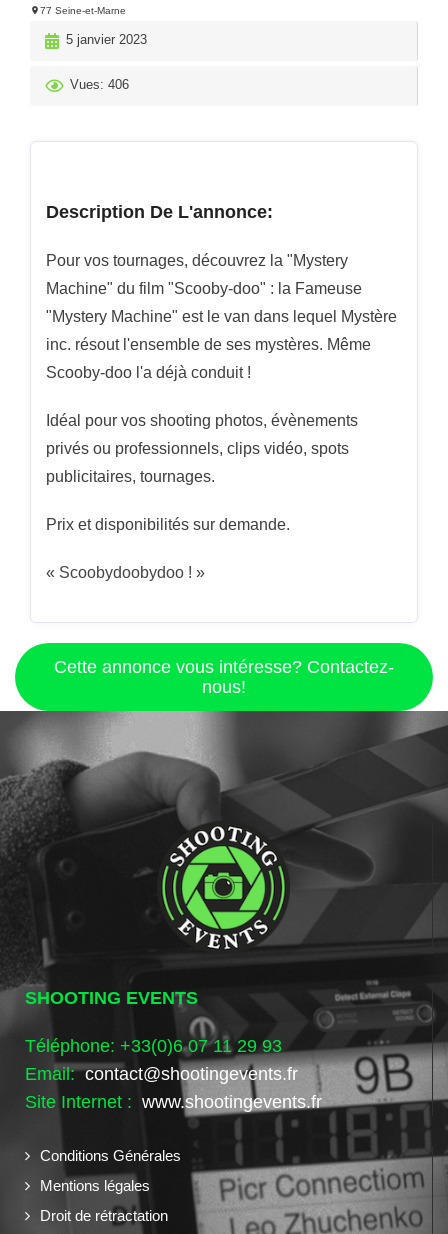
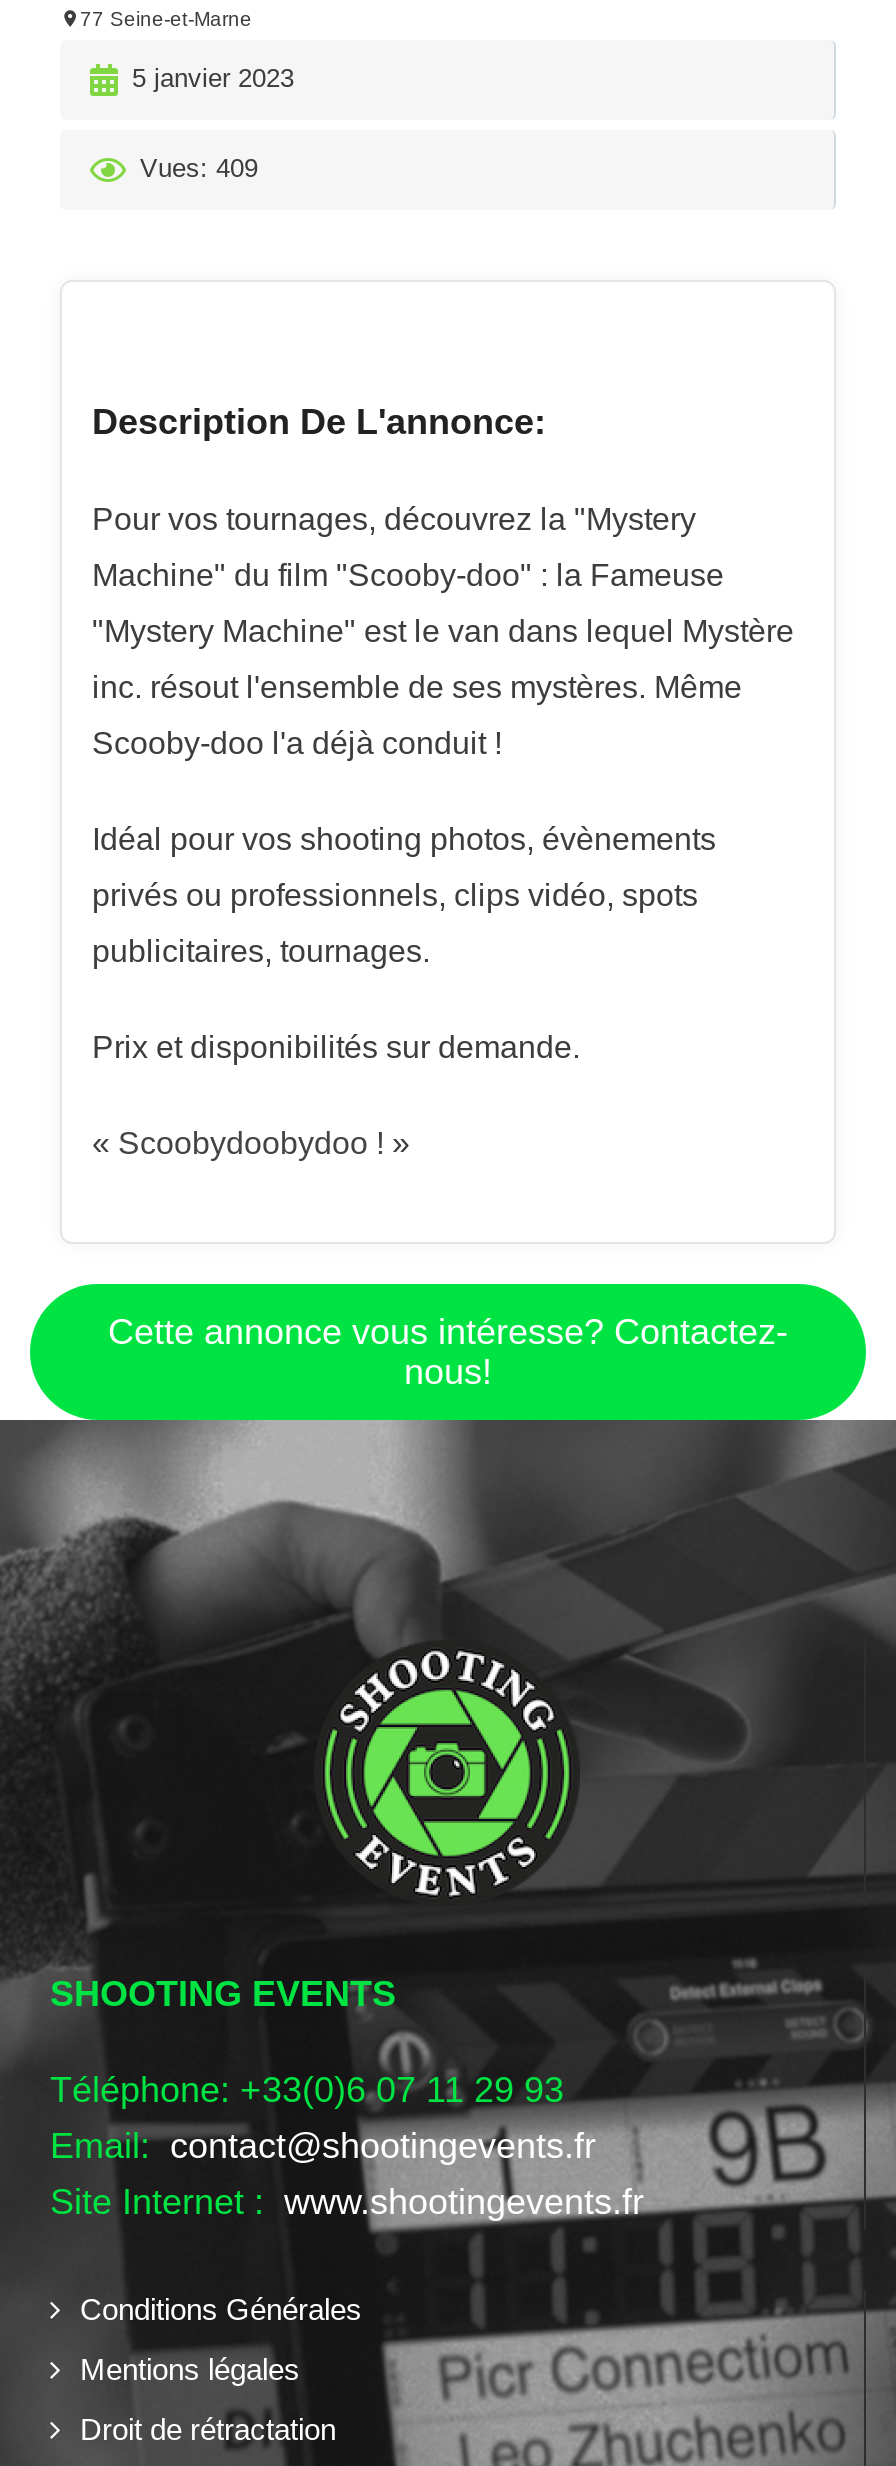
[66,78,129,93] Vues: 406 -> [132,154,258,184] Vues: 409

